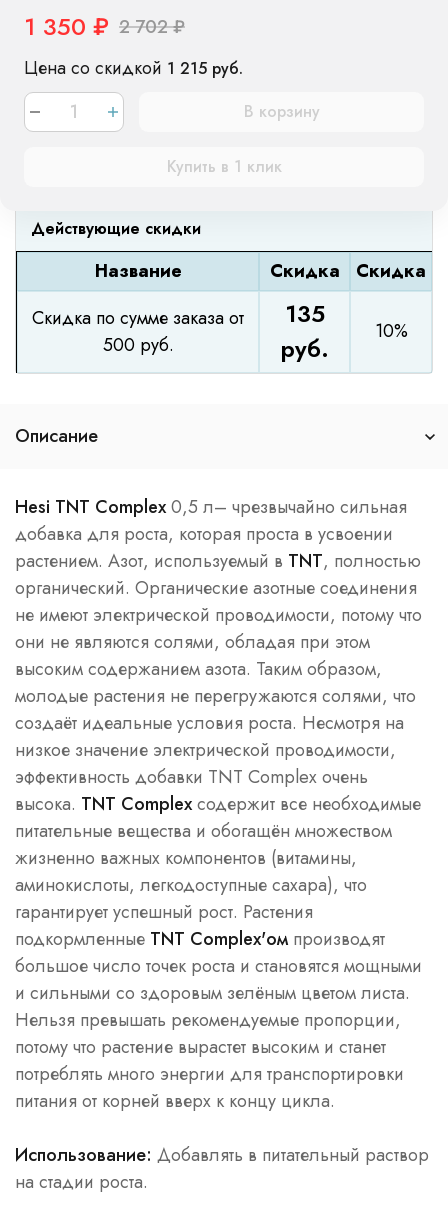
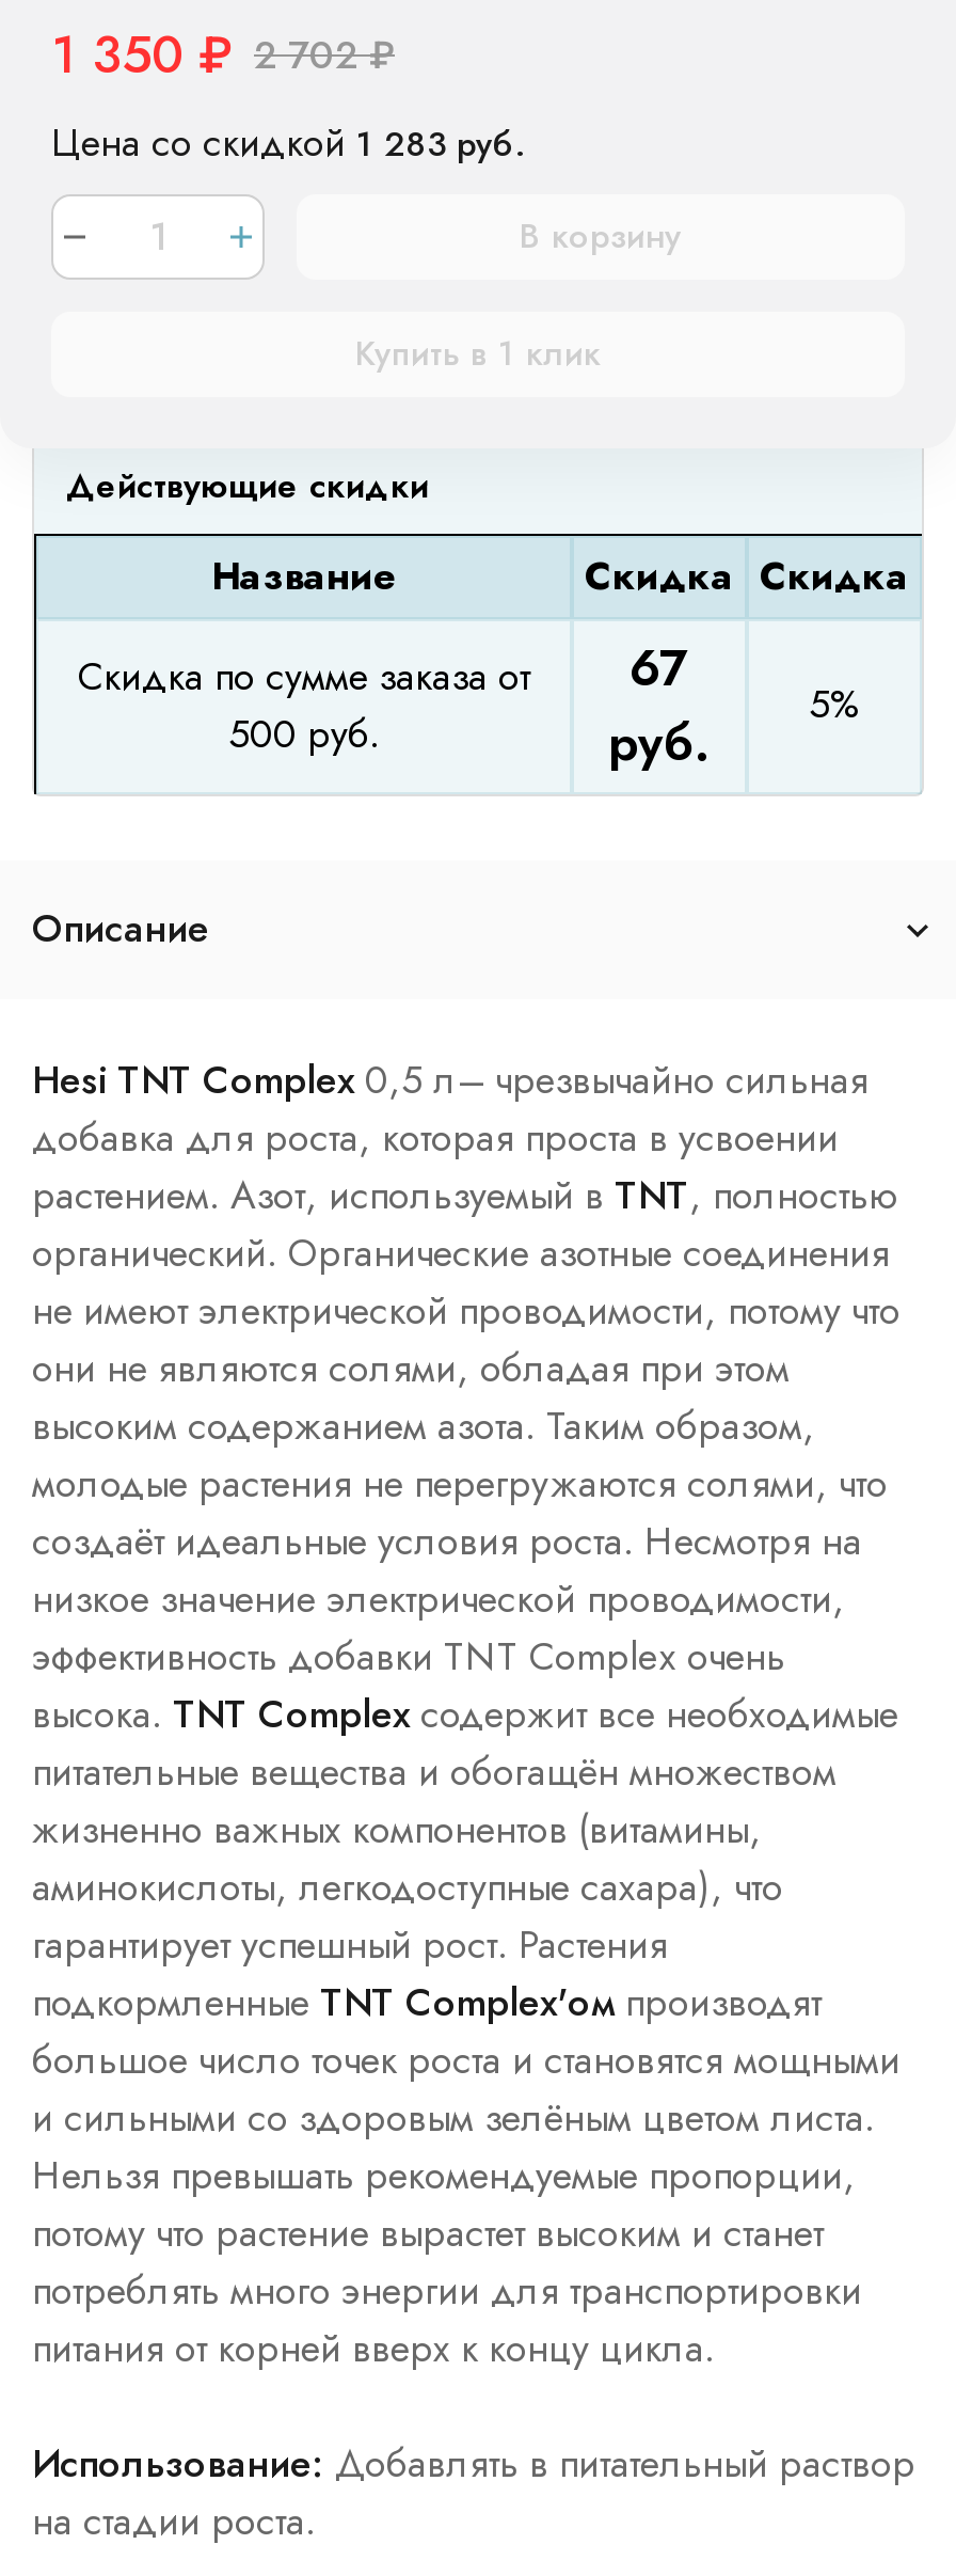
[24,55,243,81] Цена со скидкой 1 215 руб. -> [51,115,523,171] Цена со скидкой 1 283 руб.
[284,297,324,331] 135 -> [630,632,689,705] 67
[374,318,407,344] 10% -> [809,677,860,732] 5%

